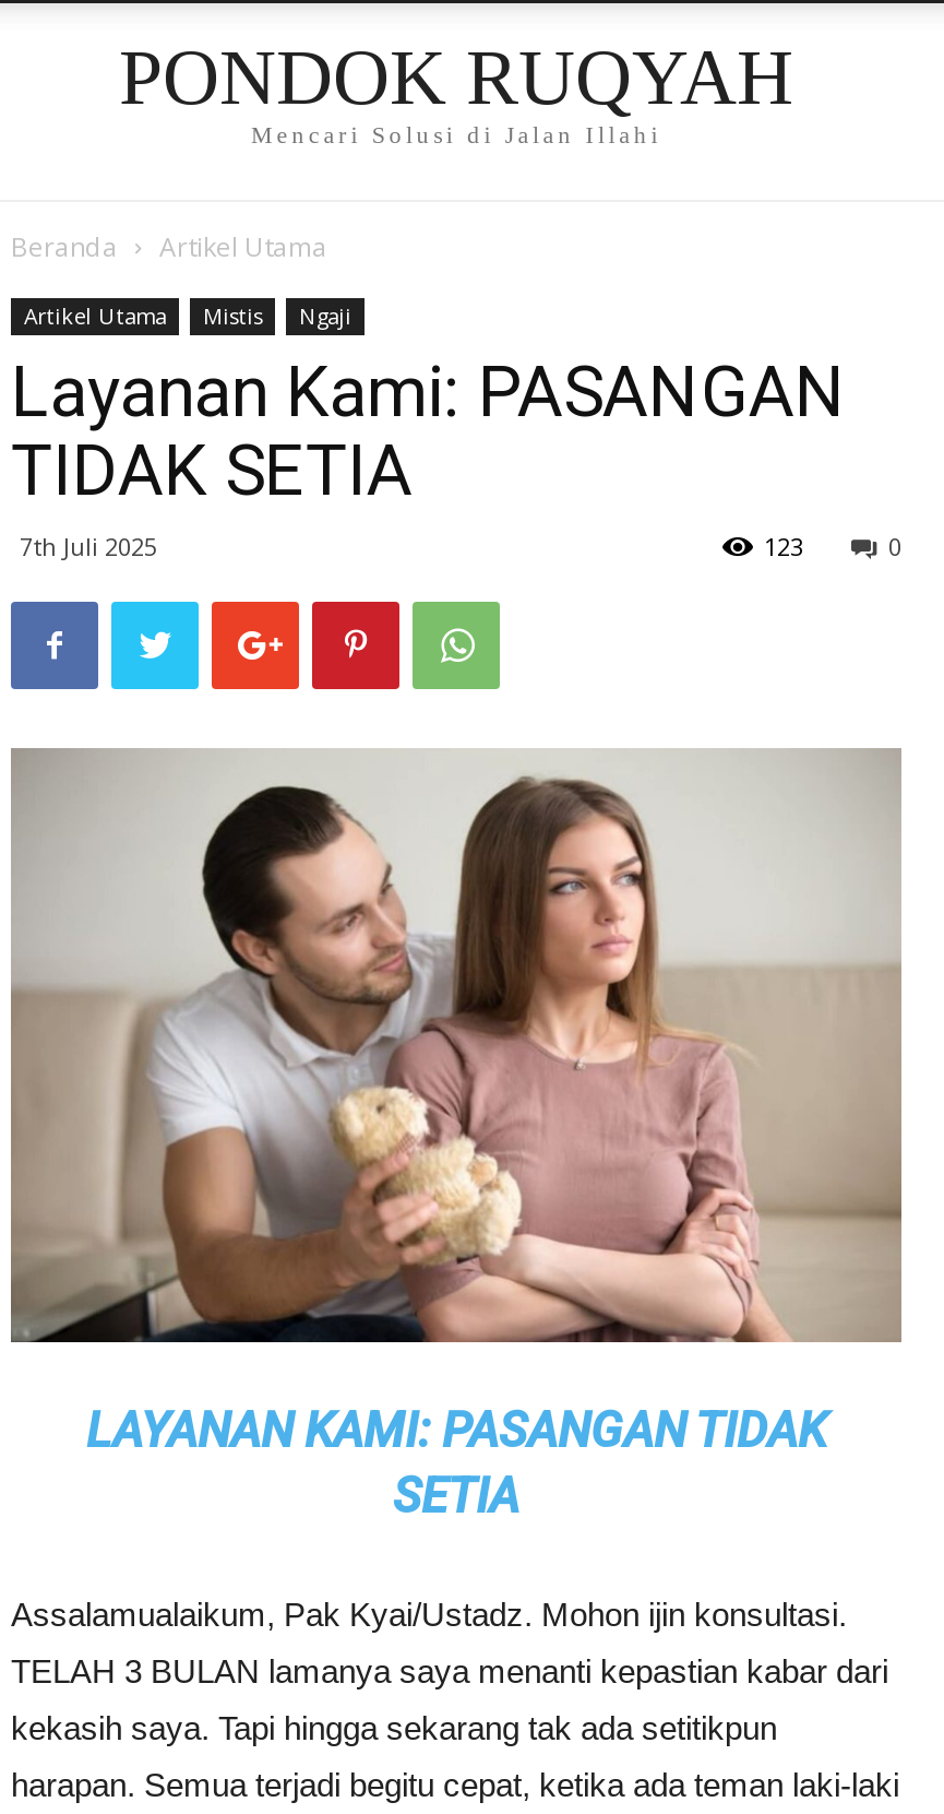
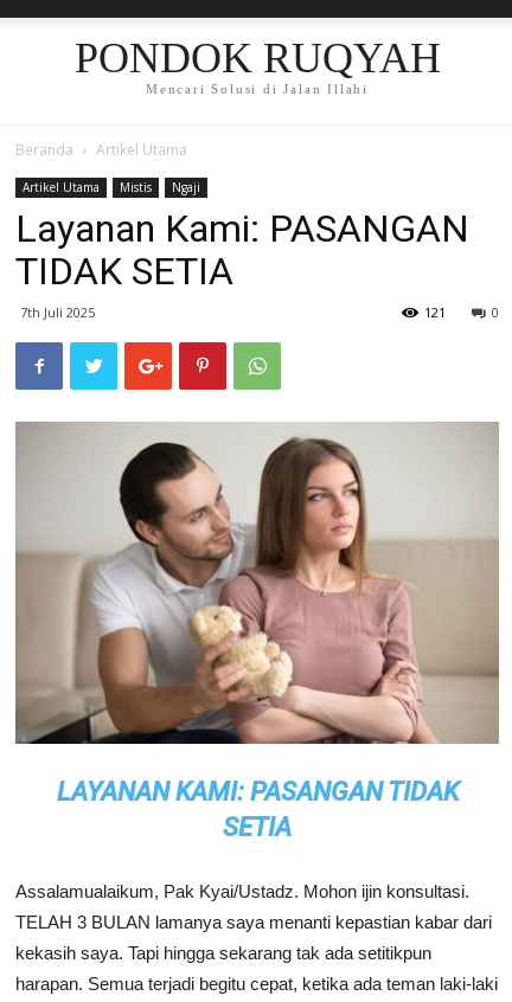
[764,530,803,562] 123 -> [424,303,446,321] 121

